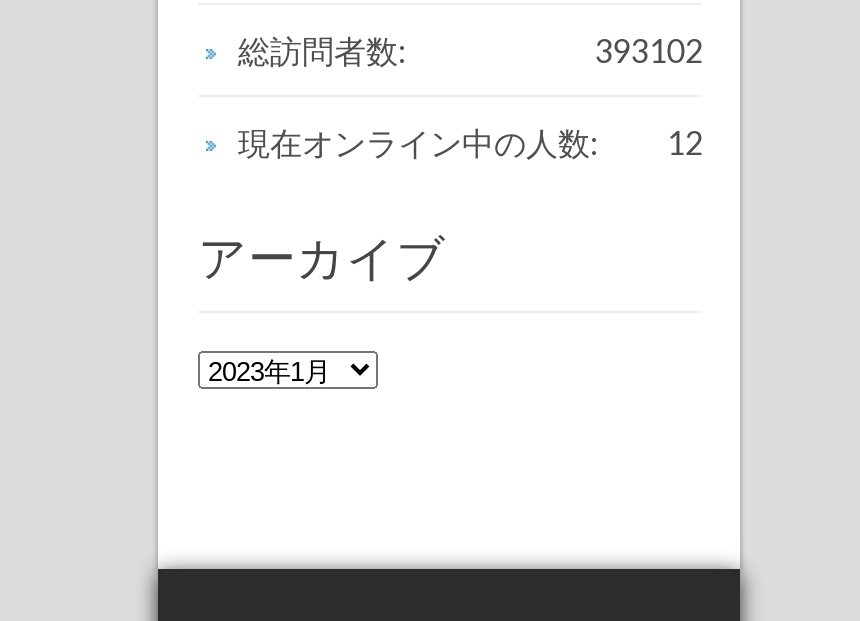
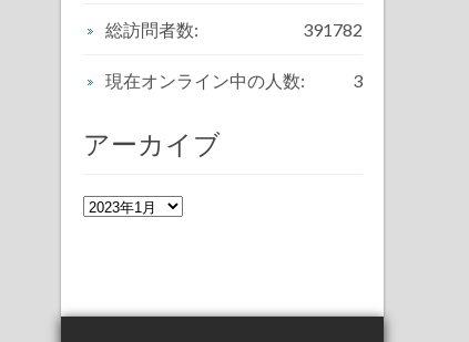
[595,30,703,68] 393102 -> [303,18,363,40] 391782
[667,122,703,160] 12 -> [353,69,363,90] 3

